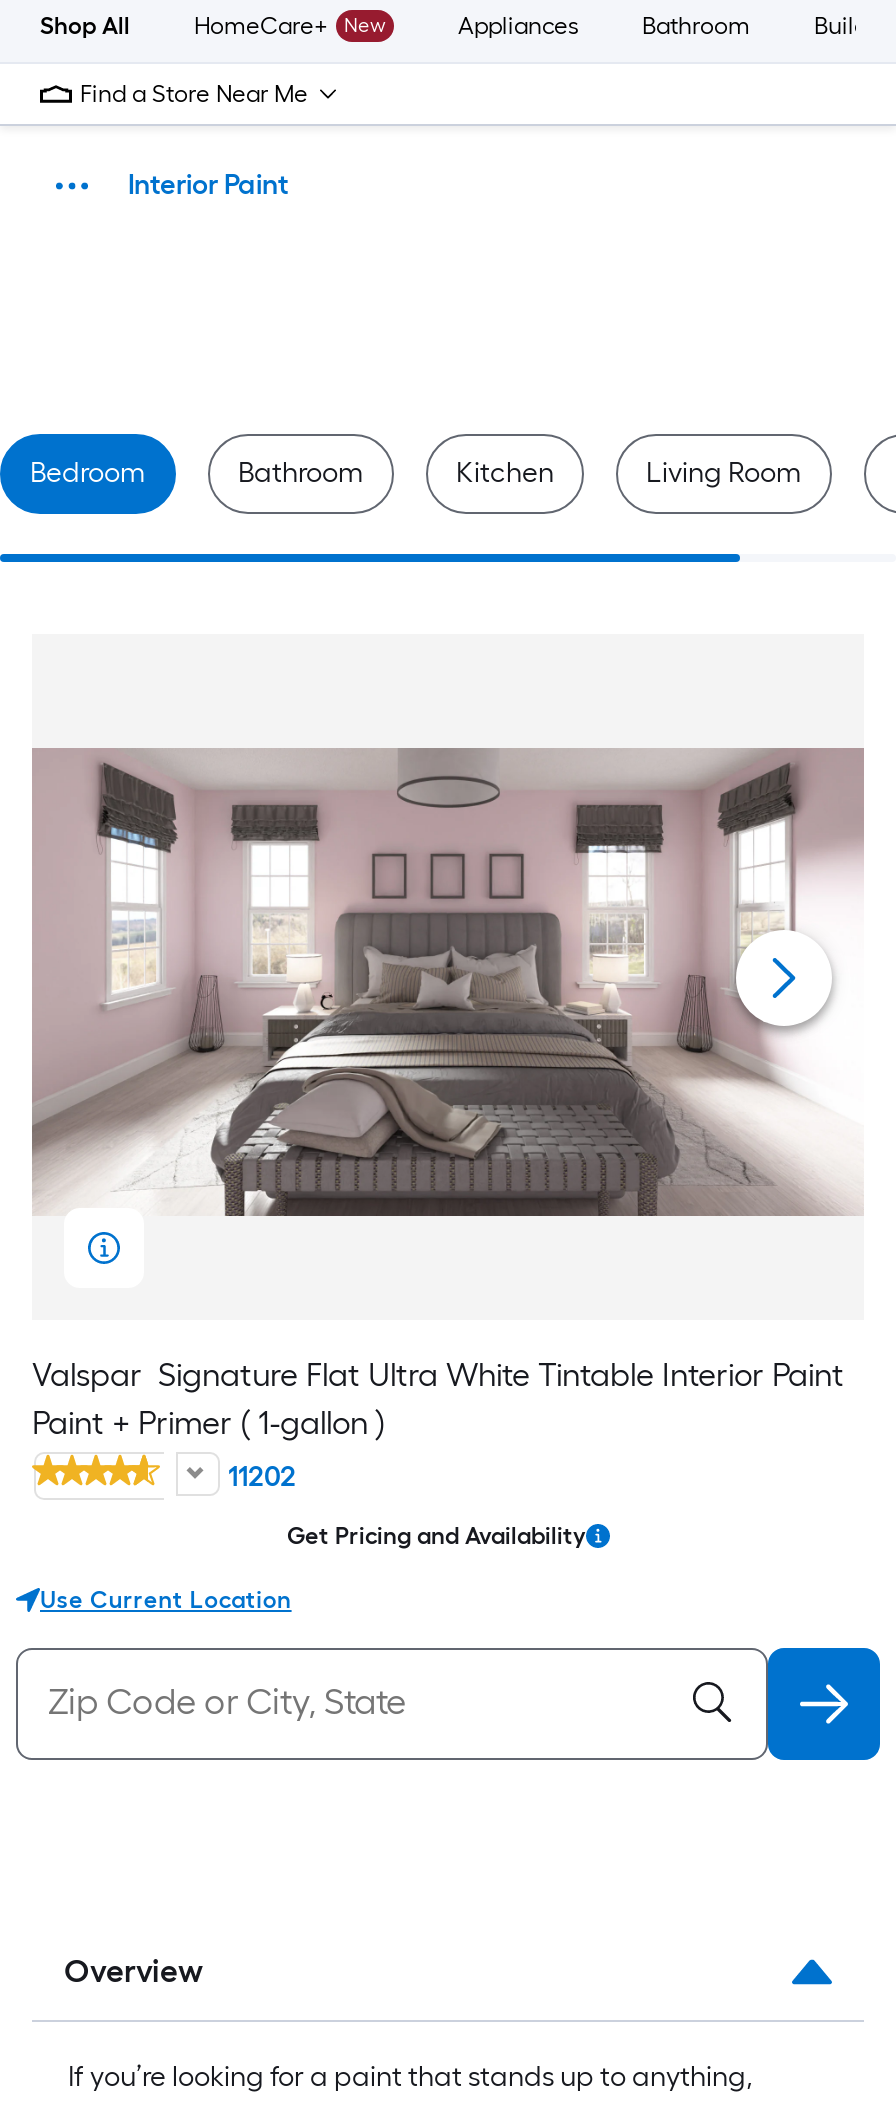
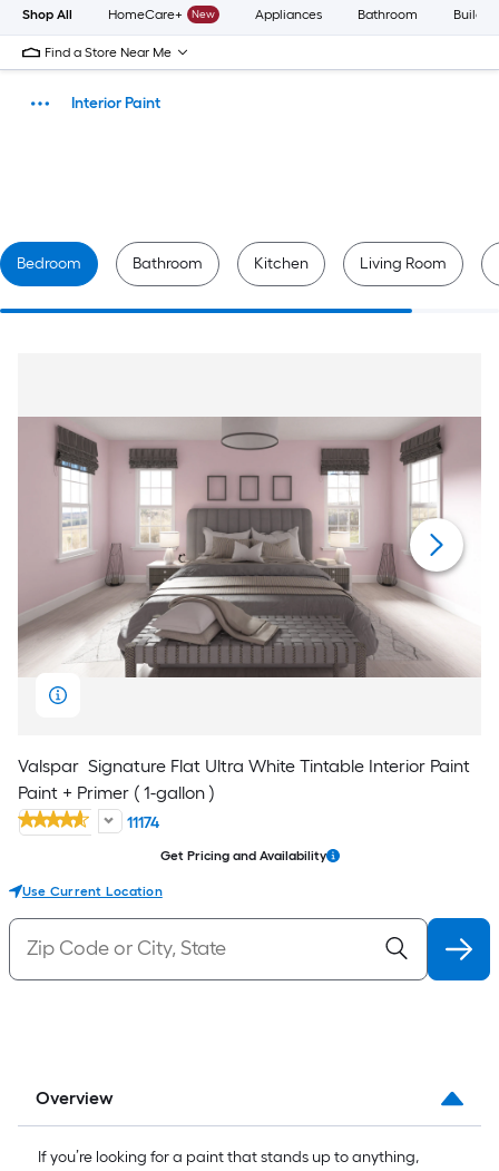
[228,1460,296,1494] 11202 -> [127,813,159,832] 11174

